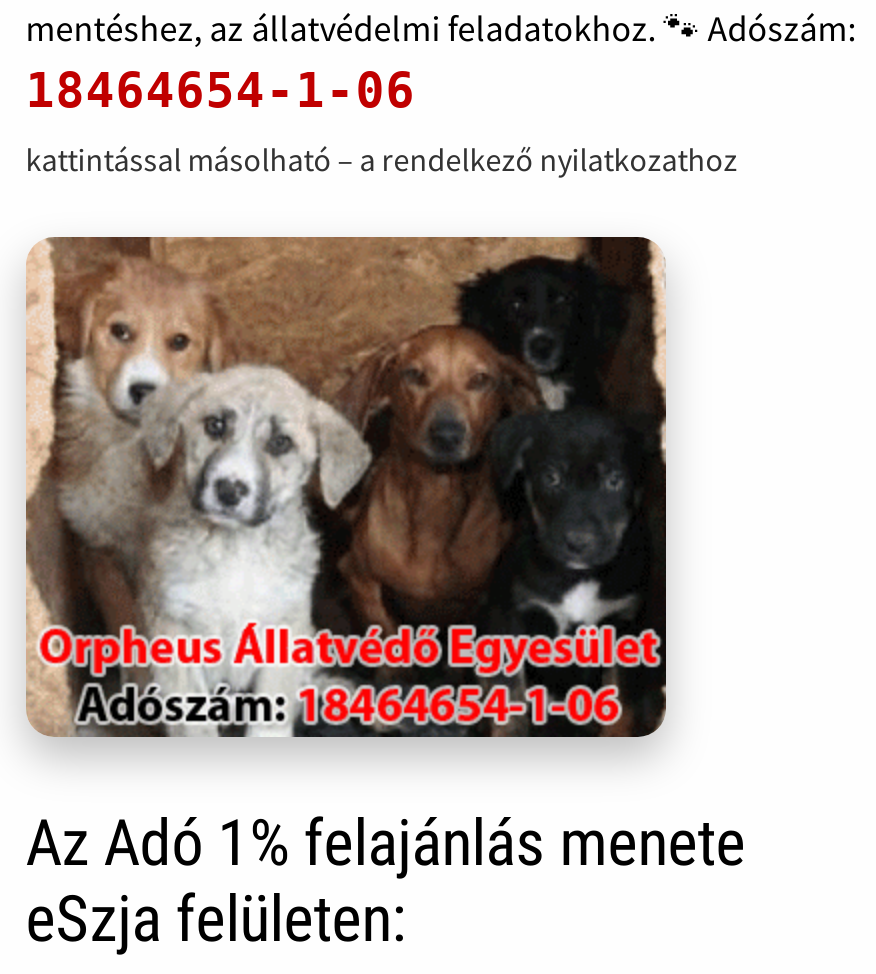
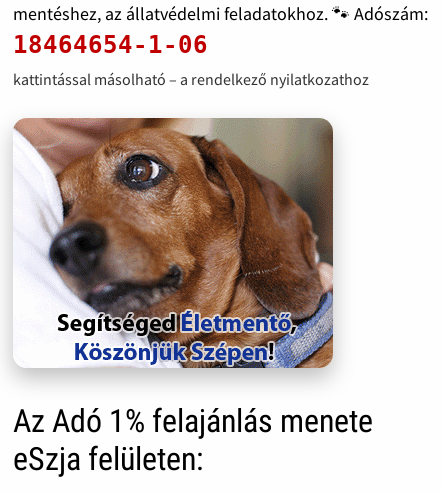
[24,236,668,740] [image] -> [13,118,334,369] [image]

